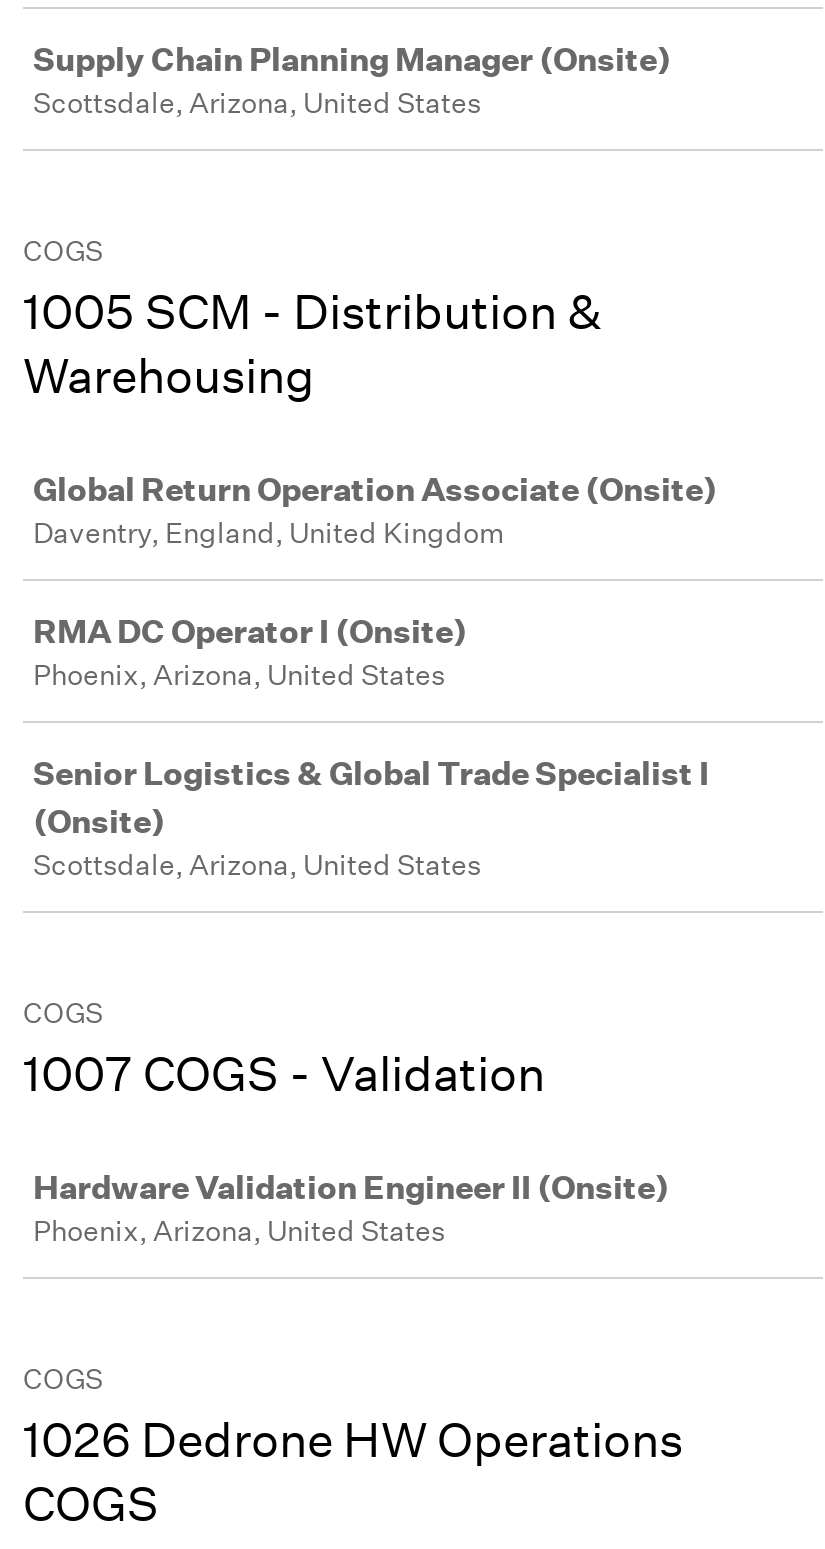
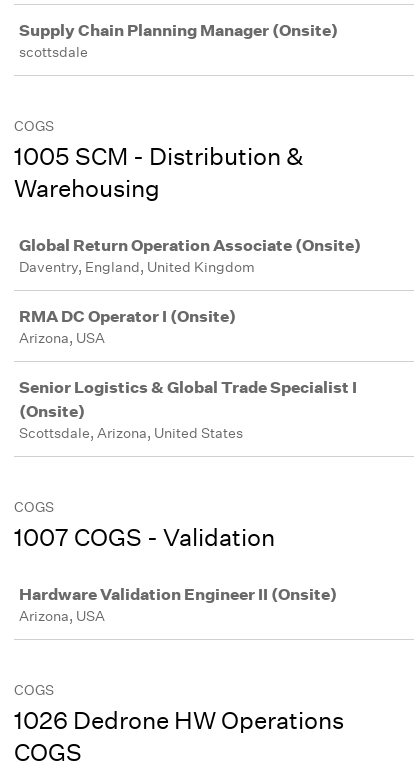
[33,85,481,121] Scottsdale, Arizona, United States -> [19,43,88,61] scottsdale
[33,657,445,693] Phoenix, Arizona, United States -> [19,329,105,347] Arizona, USA
[33,1213,445,1249] Phoenix, Arizona, United States -> [19,607,105,625] Arizona, USA

